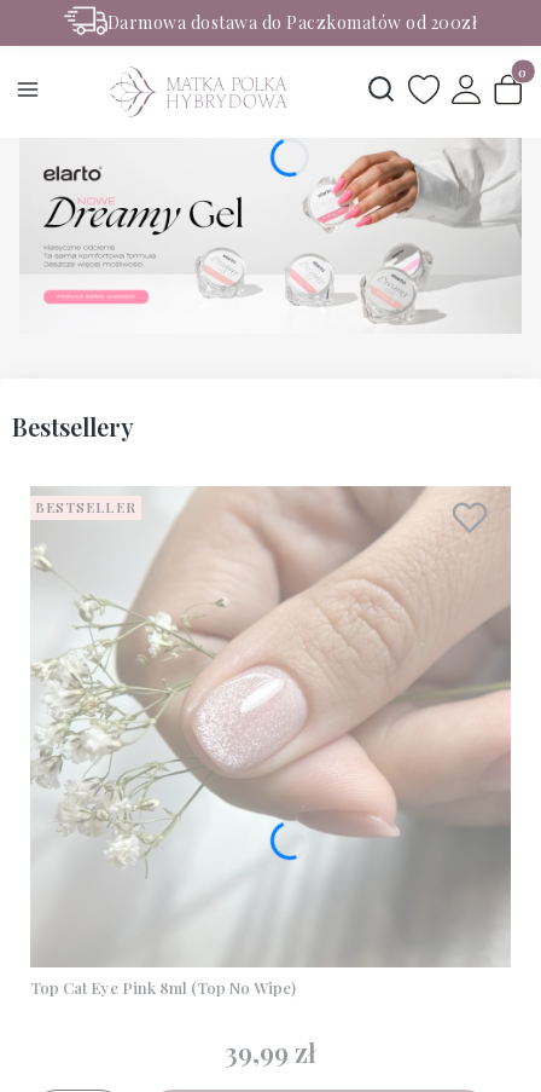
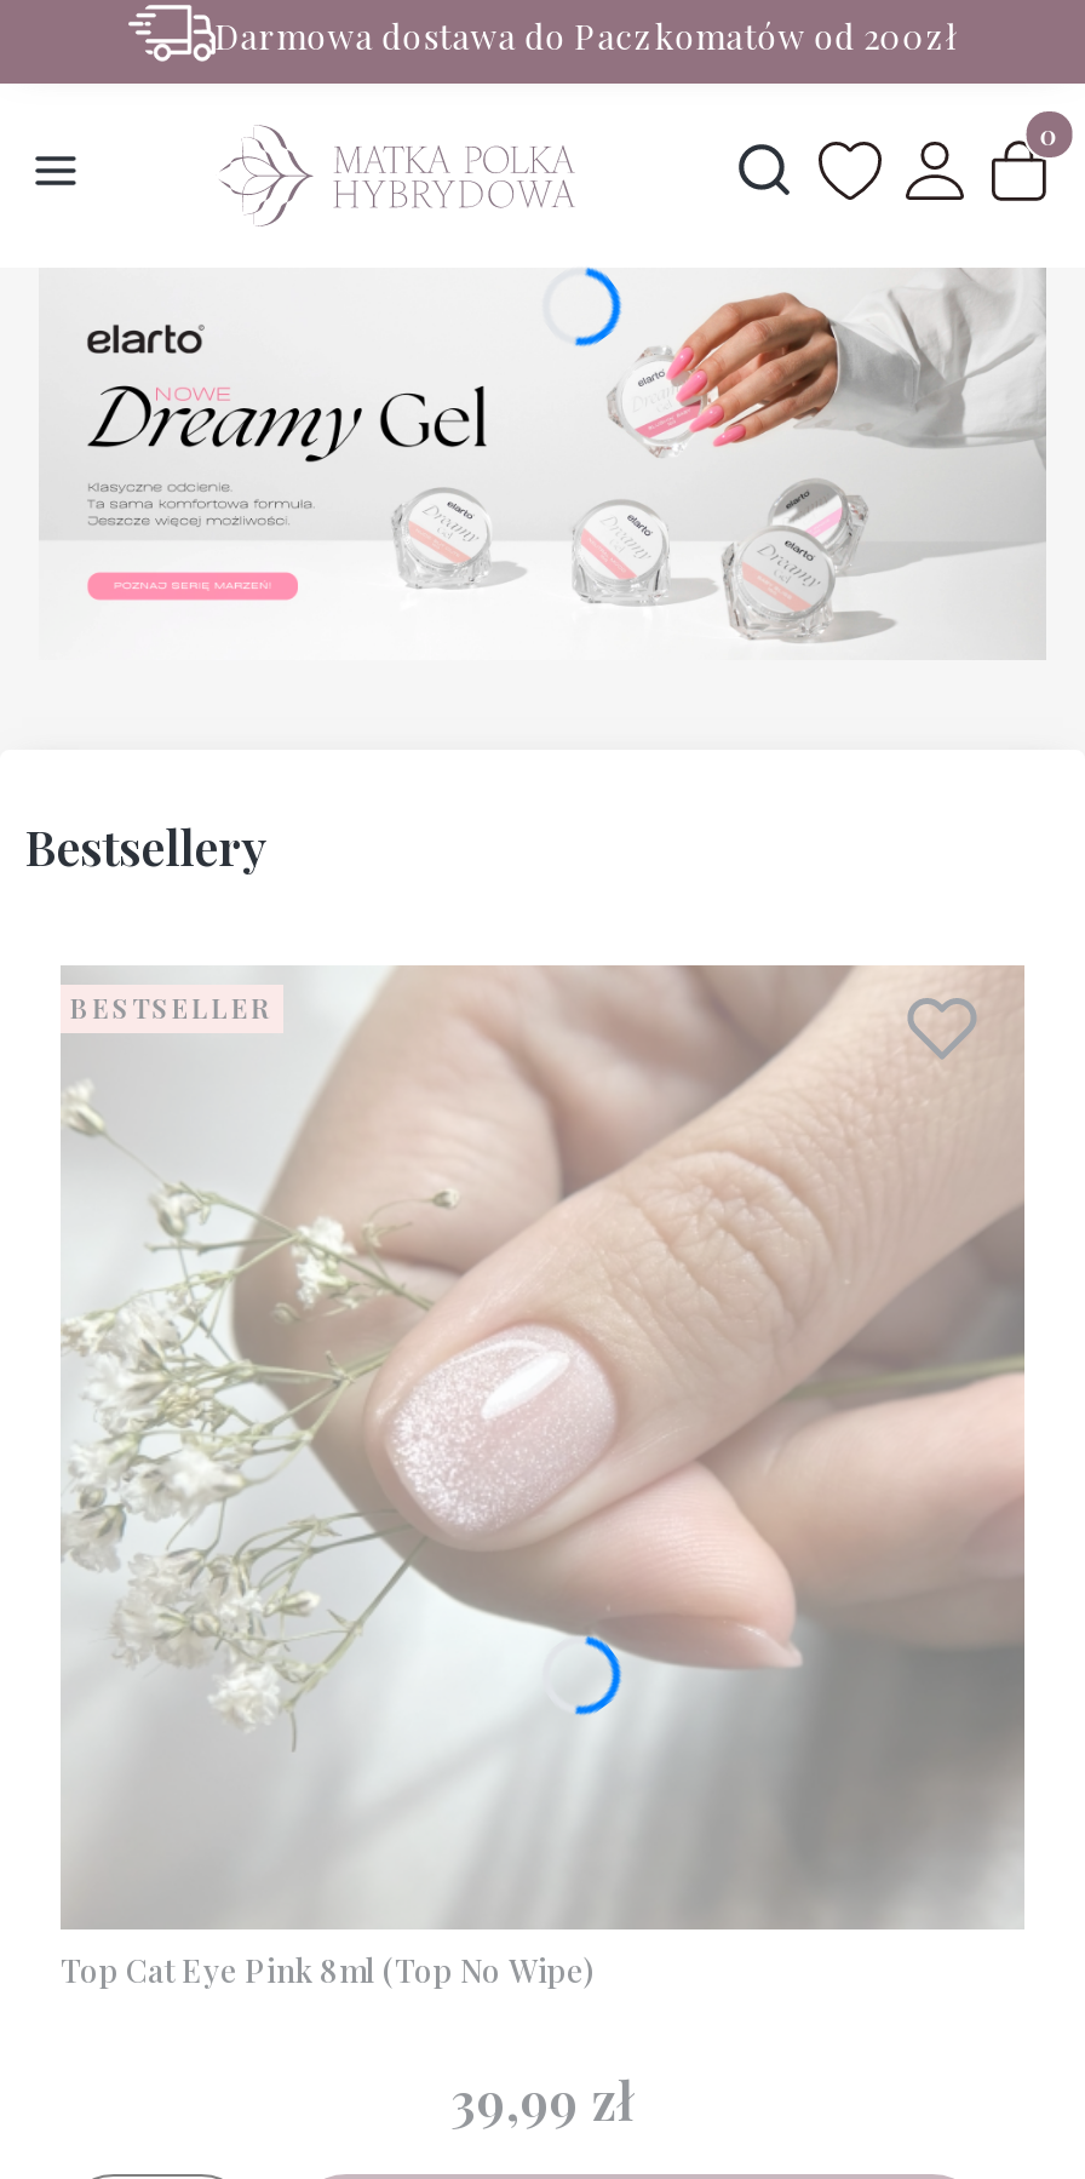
[268,138,309,177] [image] -> [542,265,625,345] [image]
[268,820,310,861] [image] -> [540,1634,625,1714] [image]

